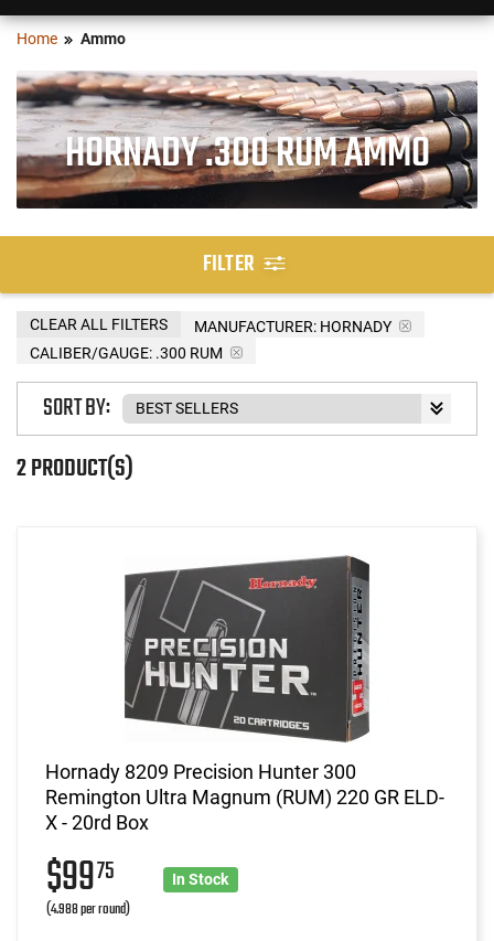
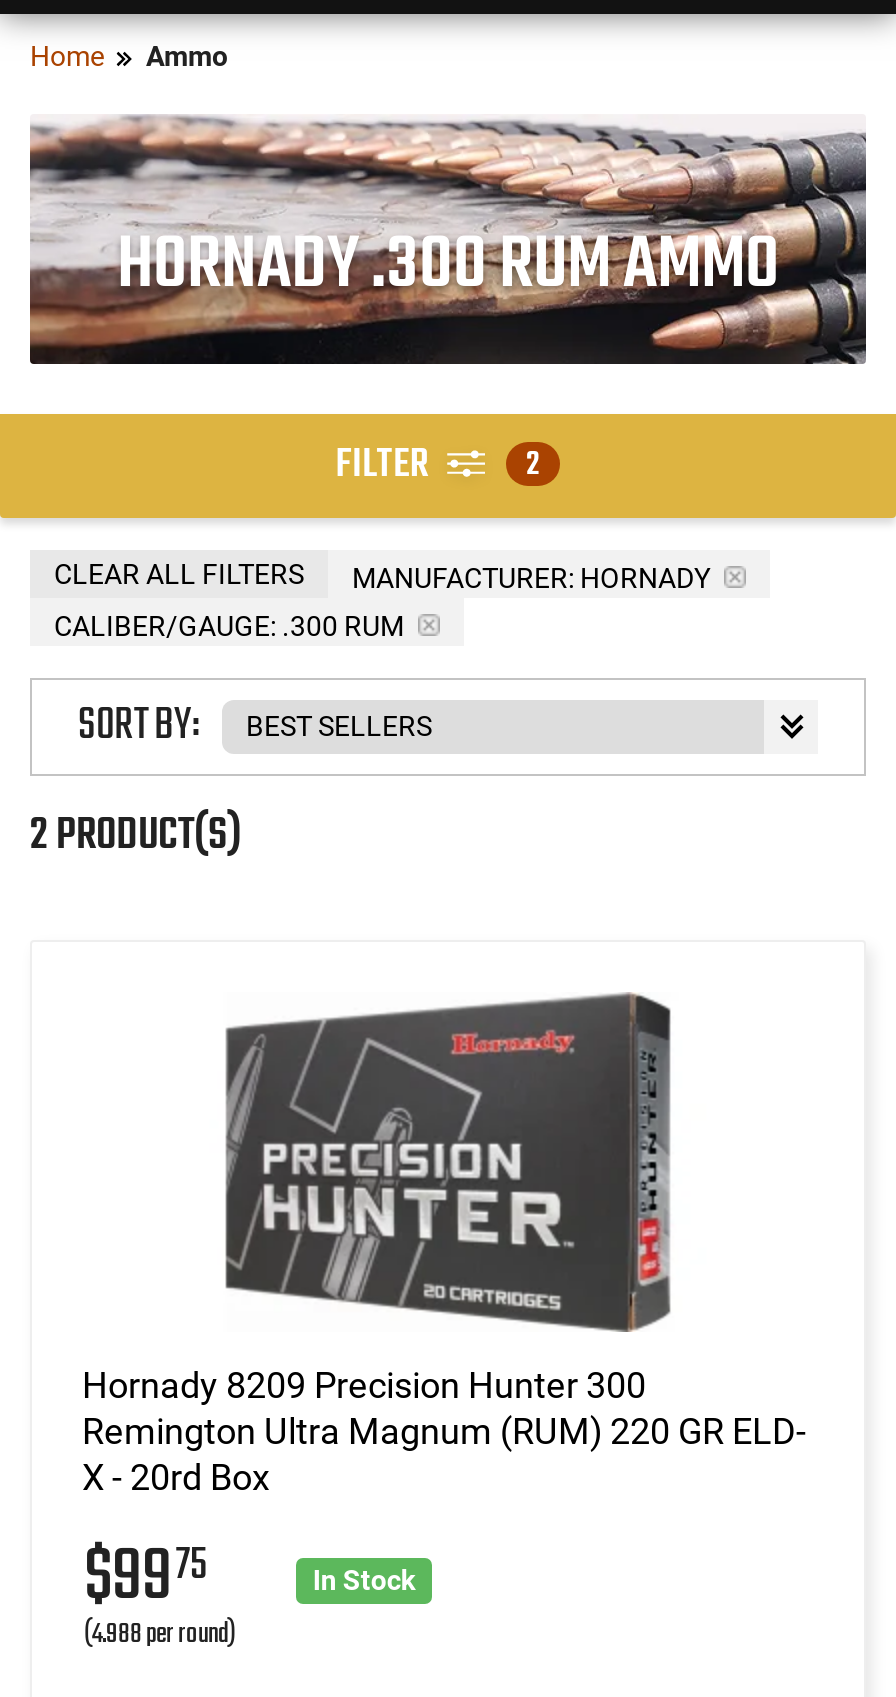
none -> [526,441,541,493] 2

